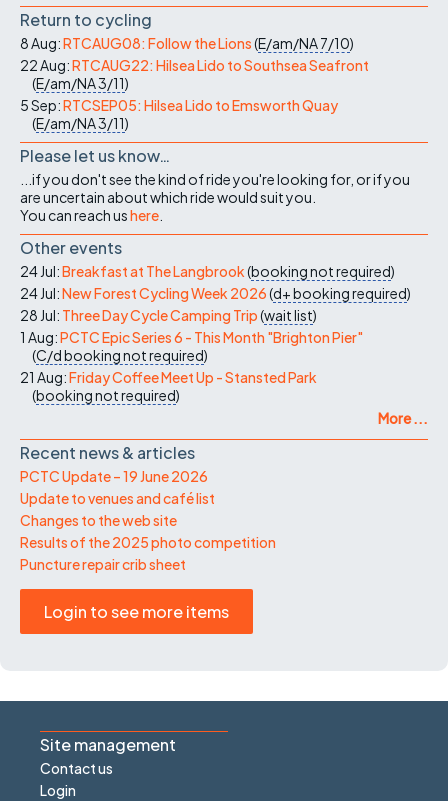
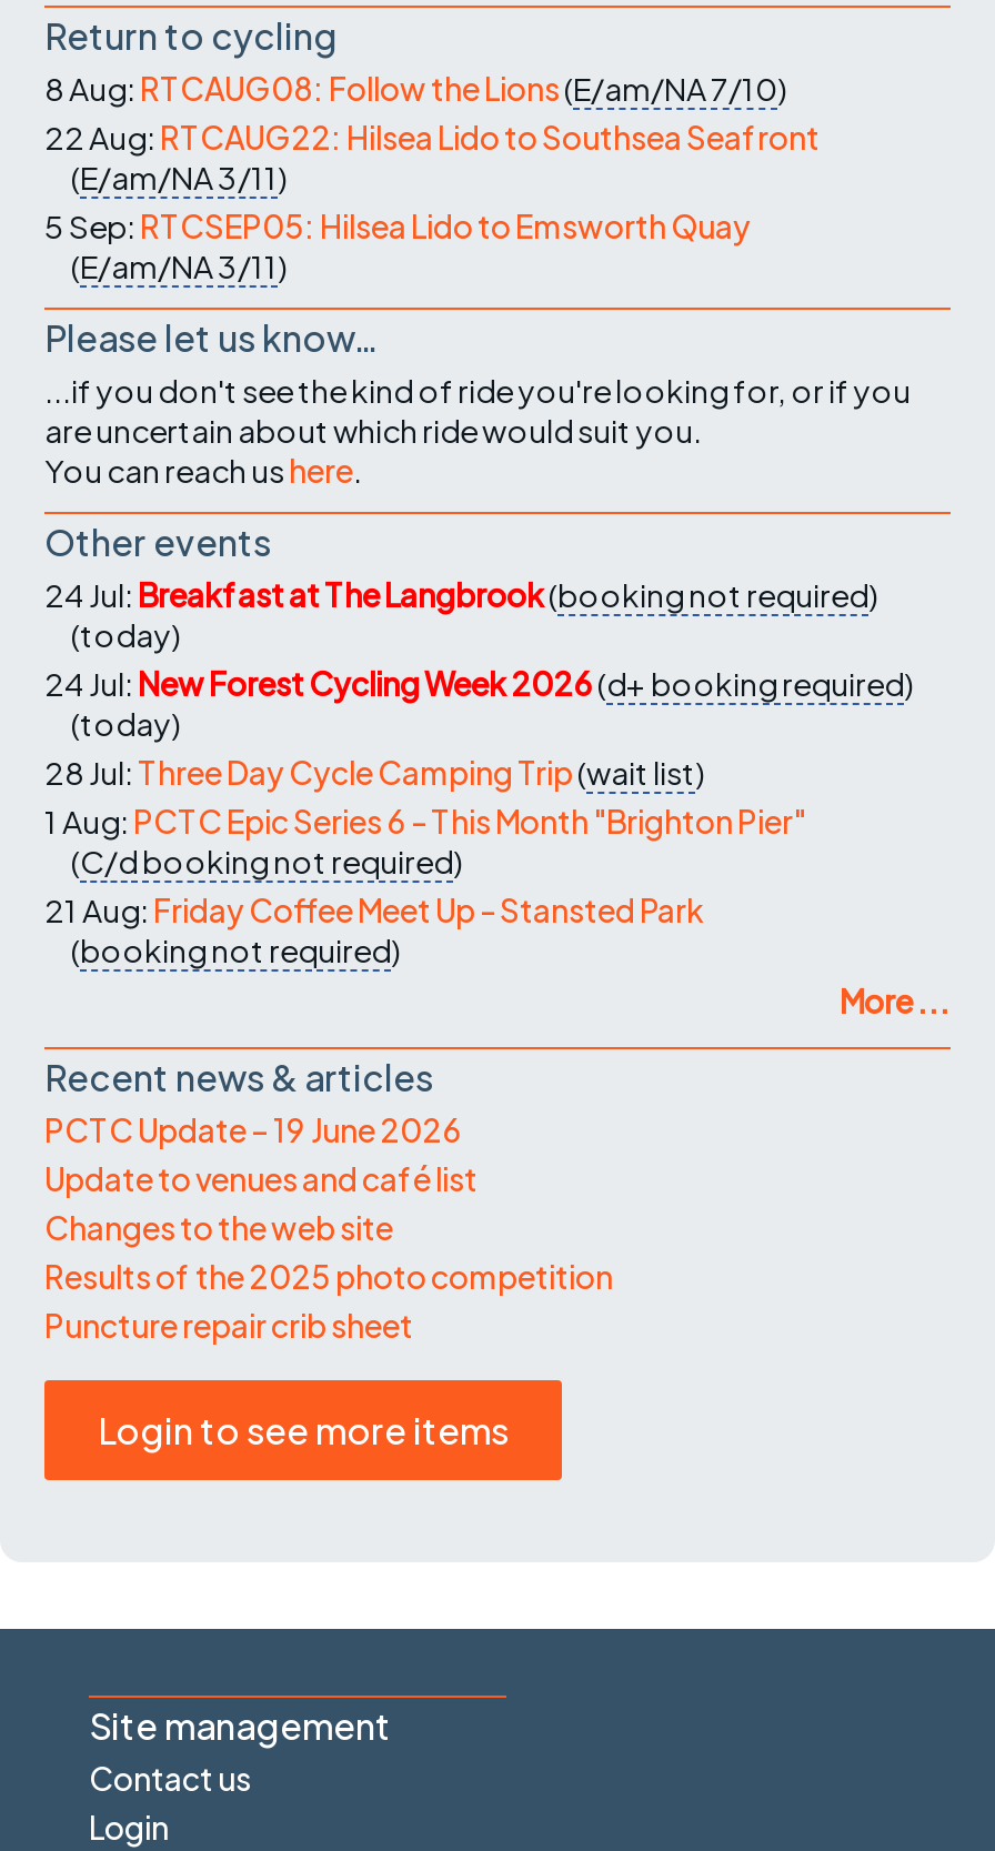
none -> [71,614,180,654] (today)
none -> [71,703,180,743] (today)

